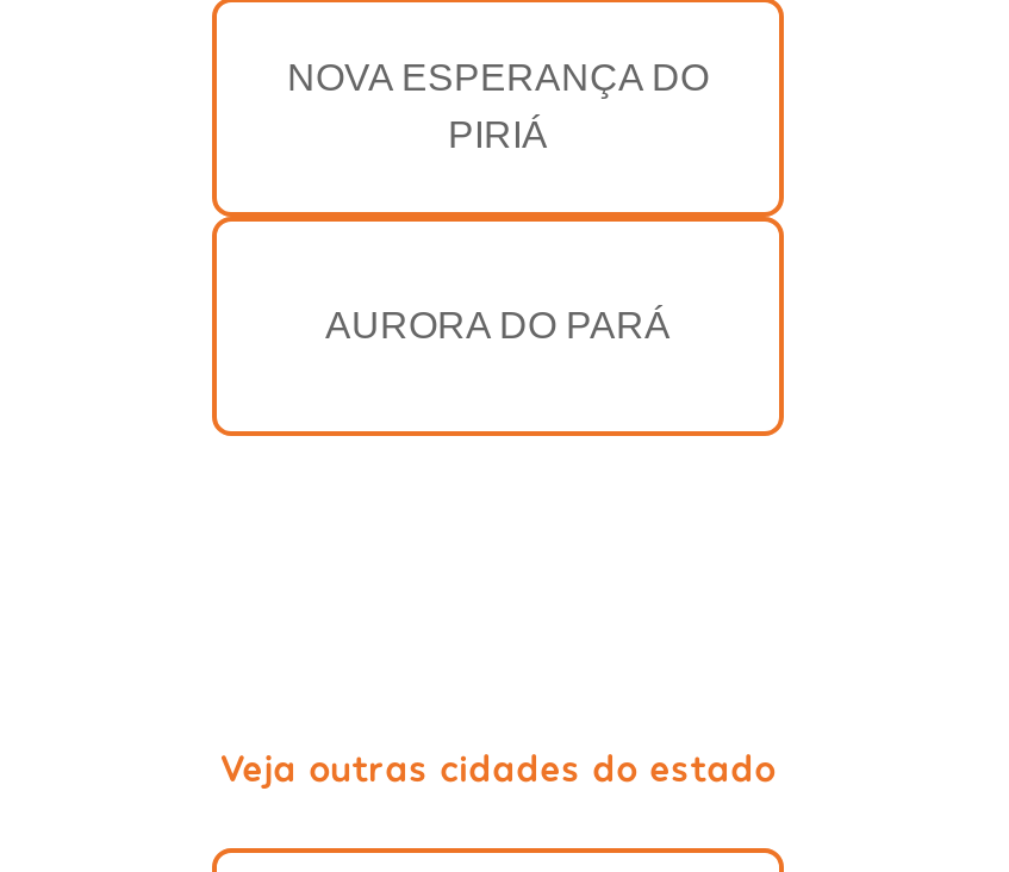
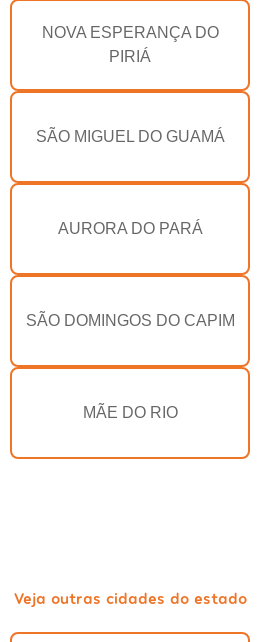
none -> [35,128,224,145] SÃO MIGUEL DO GUAMÁ
none -> [25,312,234,329] SÃO DOMINGOS DO CAPIM
none -> [82,404,177,421] MÃE DO RIO

